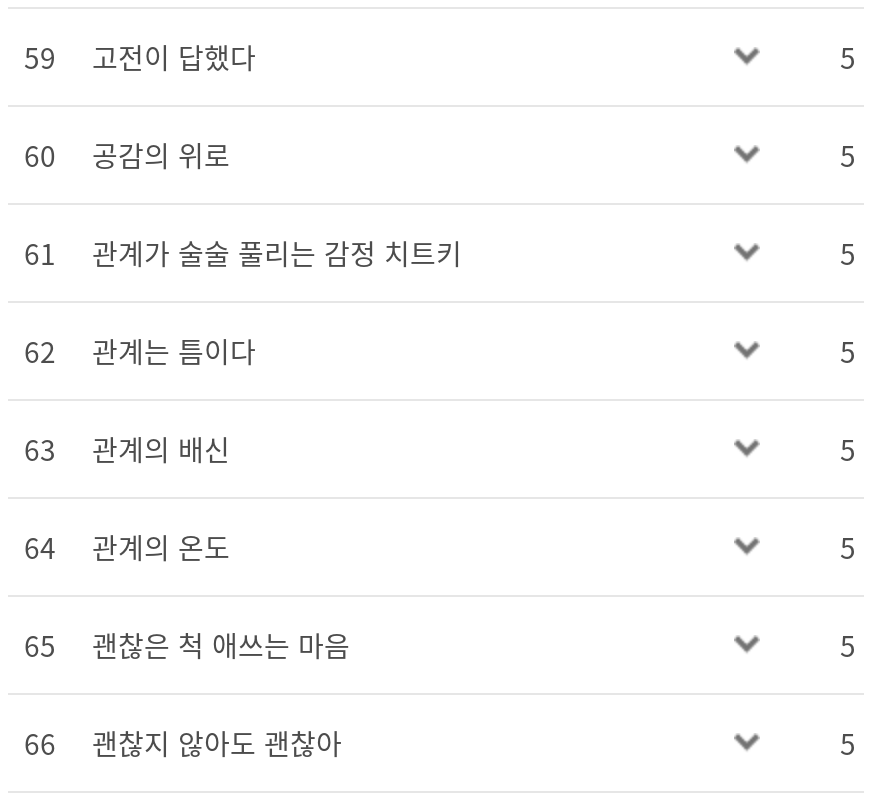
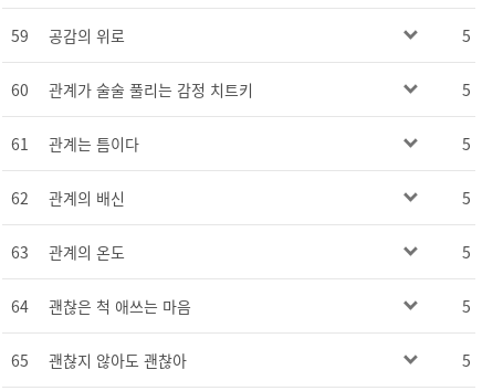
[24,37,856,175] 고전이 답했다 | 5 | 60 -> none
[24,233,462,273] 61 관계가 술술 풀리는 감정 치트키 -> [11,78,253,101] 60 관계가 술술 풀리는 감정 치트키
[24,331,256,371] 62 관계는 틈이다 -> [11,133,139,155] 61 관계는 틈이다
[24,429,230,469] 63 관계의 배신 -> [11,187,125,209] 62 관계의 배신
[24,527,230,567] 64 관계의 온도 -> [11,241,125,263] 63 관계의 온도
[24,625,350,665] 65 괜찮은 척 애쓰는 마음 -> [11,295,191,317] 64 괜찮은 척 애쓰는 마음
[24,723,342,763] 66 괜찮지 않아도 괜찮아 -> [11,349,187,371] 65 괜찮지 않아도 괜찮아

